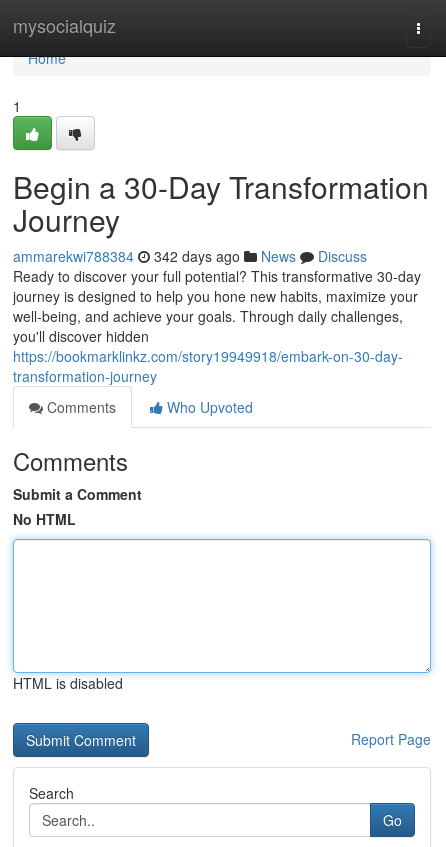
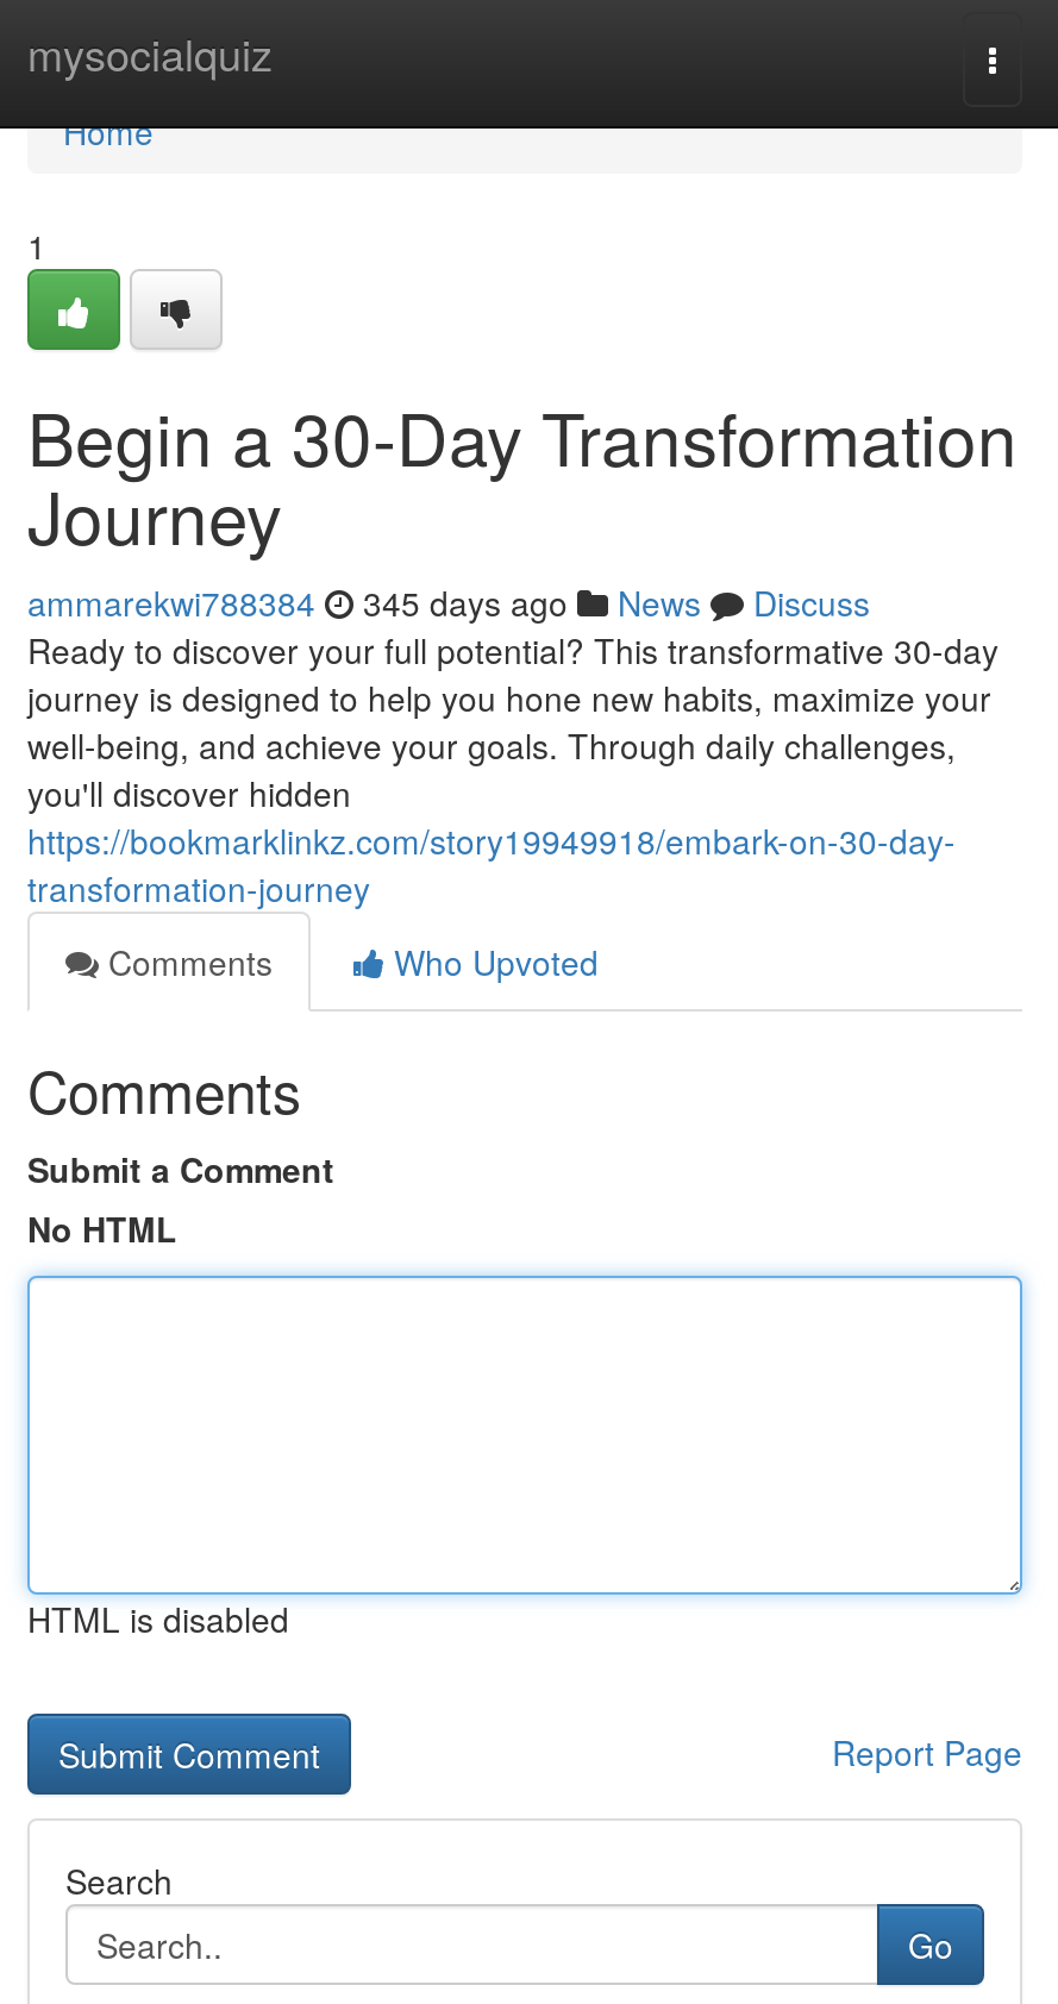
[13,246,367,266] ammarekwi788384 342 days ago News Discuss -> [27,578,870,626] ammarekwi788384 345 days ago News Discuss

